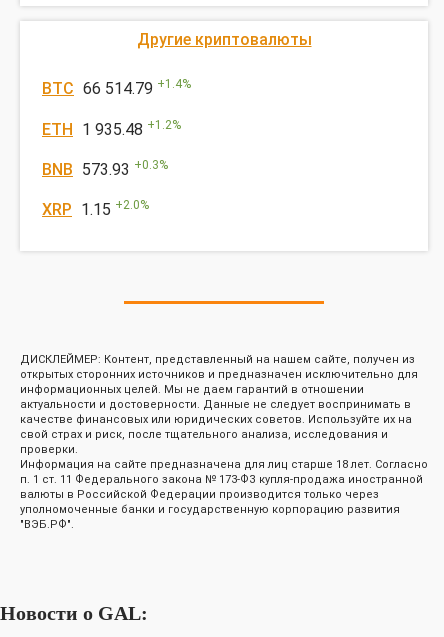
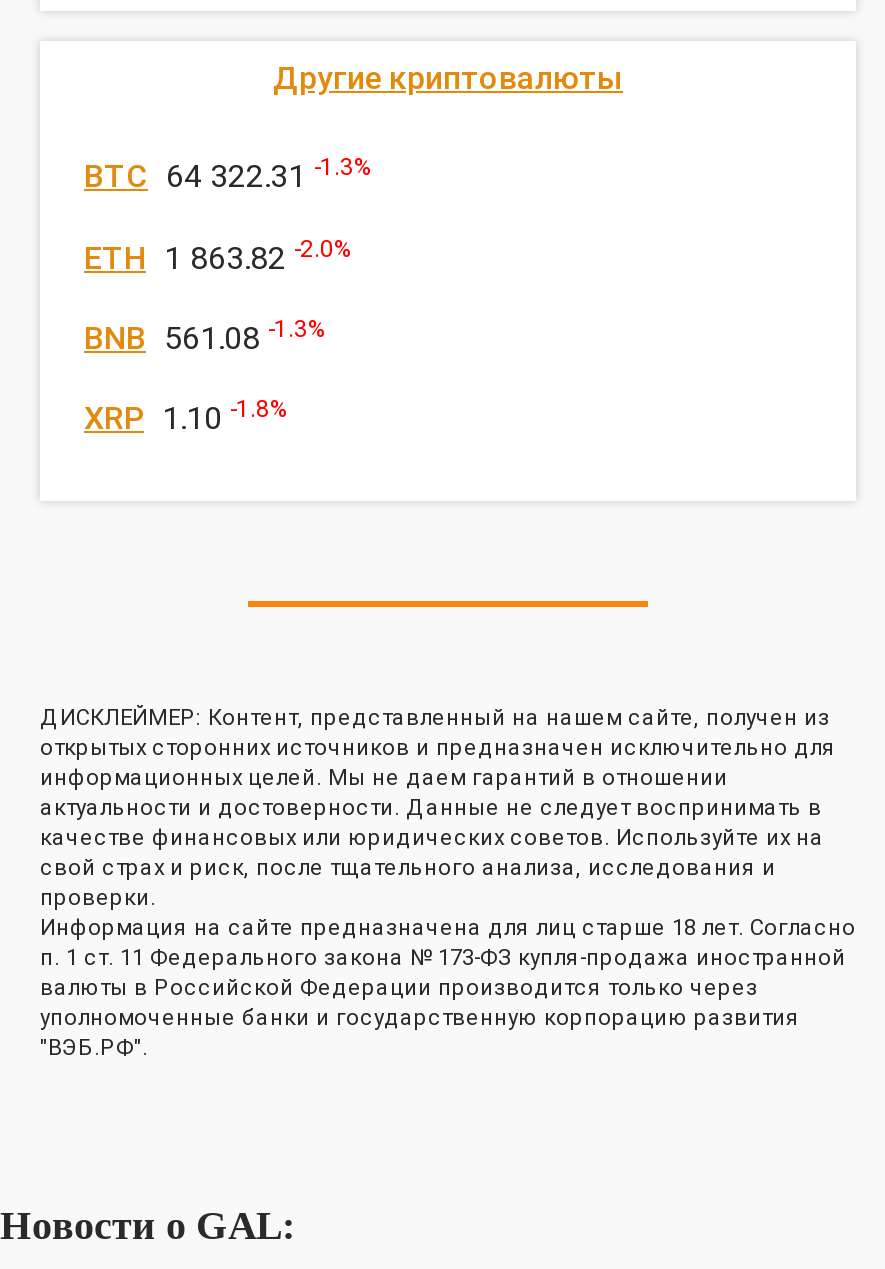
[42,77,191,98] BTC 66 514.79 + 1.4% -> [84,153,372,195] BTC 64 322.31 -1.3%
[42,118,181,139] ETH 1 935.48 + 1.2% -> [84,234,352,276] ETH 1 863.82 -2.0%
[42,158,168,179] BNB 573.93 +0.3% -> [84,315,326,357] BNB 561.08 -1.3%
[42,198,149,219] XRP 1.15 +2.0% -> [84,396,288,438] XRP 1.10 -1.8%

